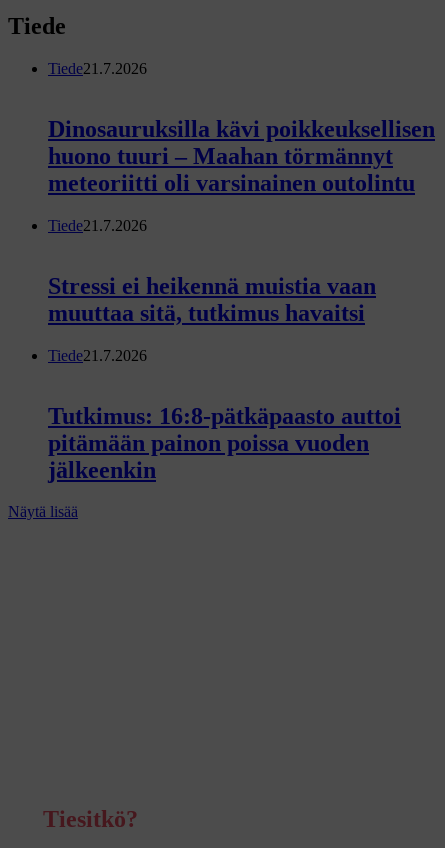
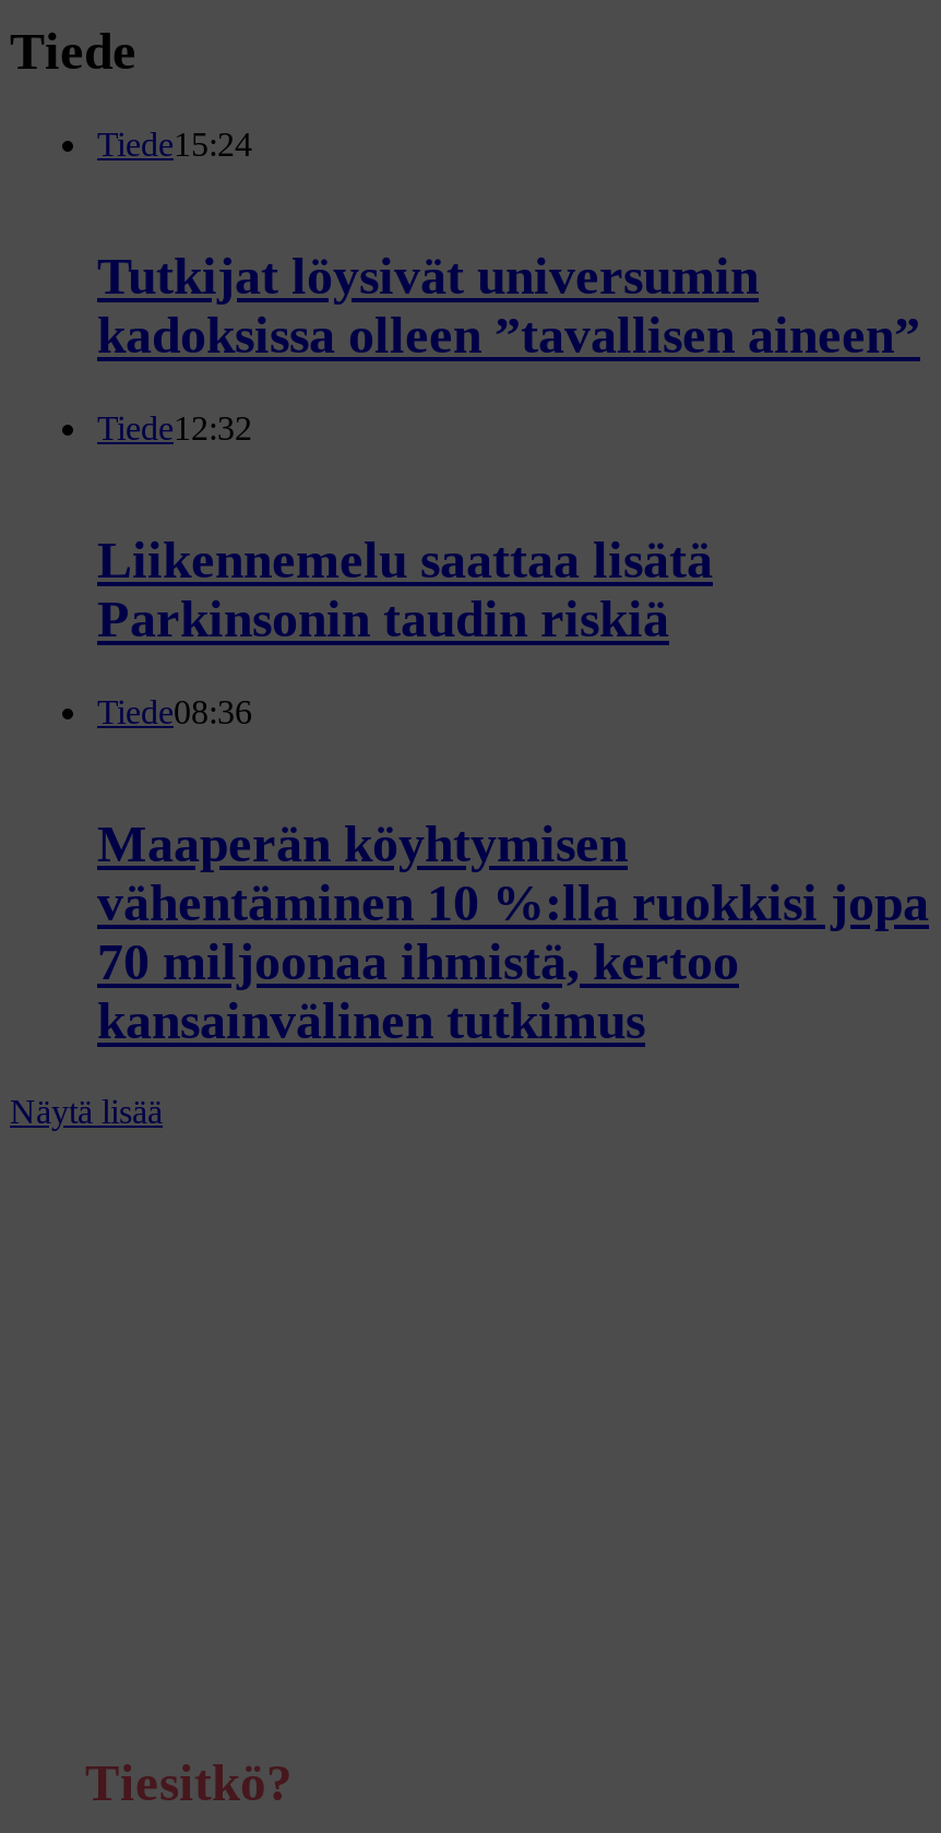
[48,60,147,77] Tiede21.7.2026 -> [97,126,252,163] Tiede15:24
[48,116,435,196] Dinosauruksilla kävi poikkeuksellisen | huono tuuri – Maahan törmännyt | meteoriitti oli varsinainen outolintu -> [97,248,920,364] Tutkijat löysivät universumin | kadoksissa olleen ”tavallisen aineen”
[48,217,147,234] Tiede21.7.2026 -> [97,409,252,446] Tiede12:32
[48,273,376,326] Stressi ei heikennä muistia vaan | muuttaa sitä, tutkimus havaitsi -> [97,531,713,647] Liikennemelu saattaa lisätä | Parkinsonin taudin riskiä
[48,347,147,364] Tiede21.7.2026 -> [97,693,252,730] Tiede08:36
[48,403,401,483] Tutkimus: 16:8-pätkäpaasto auttoi | pitämään painon poissa vuoden | jälkeenkin -> [97,815,929,1048] Maaperän köyhtymisen | vähentäminen 10 %:lla ruokkisi jopa | 70 miljoonaa ihmistä, kertoo | kansainvälinen tutkimus

